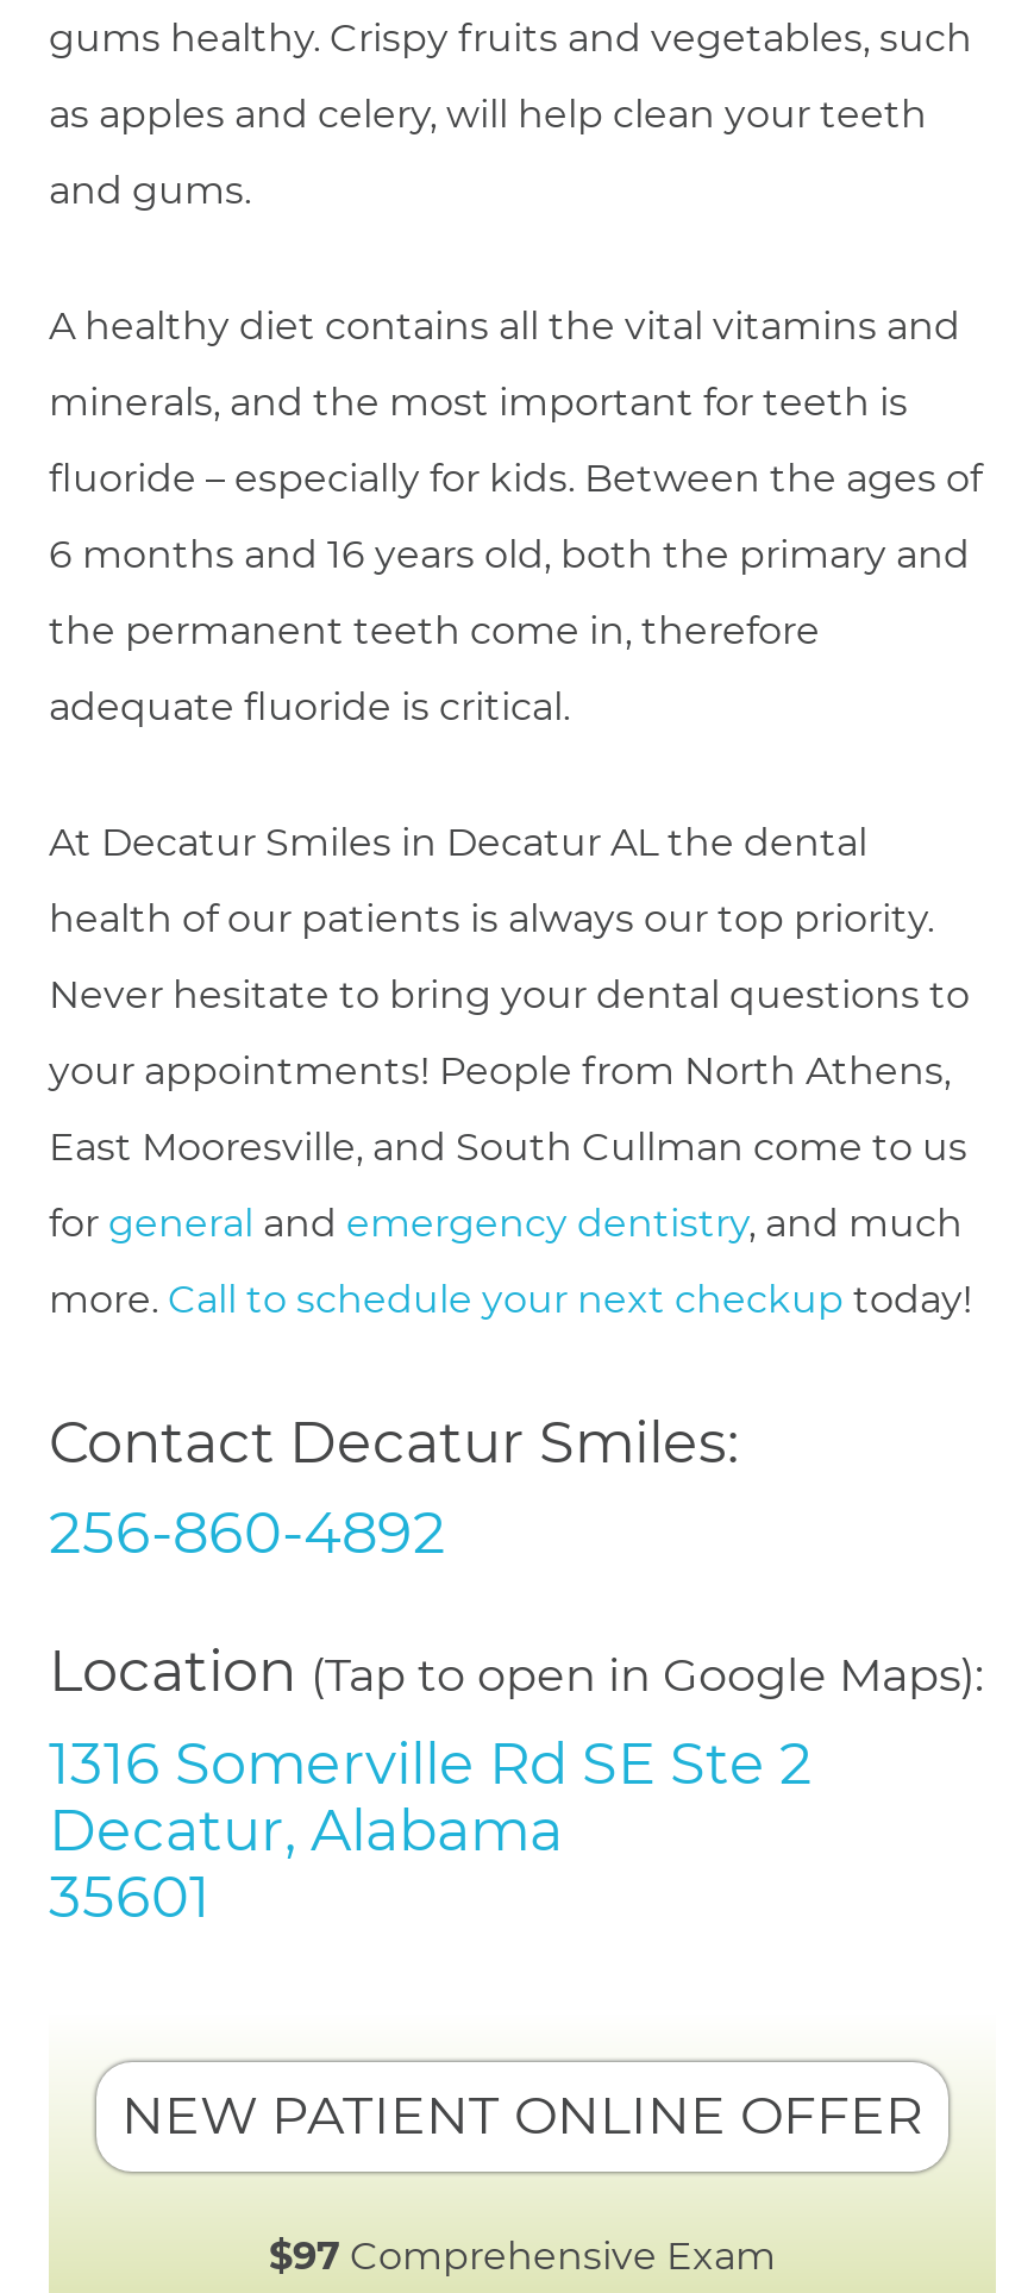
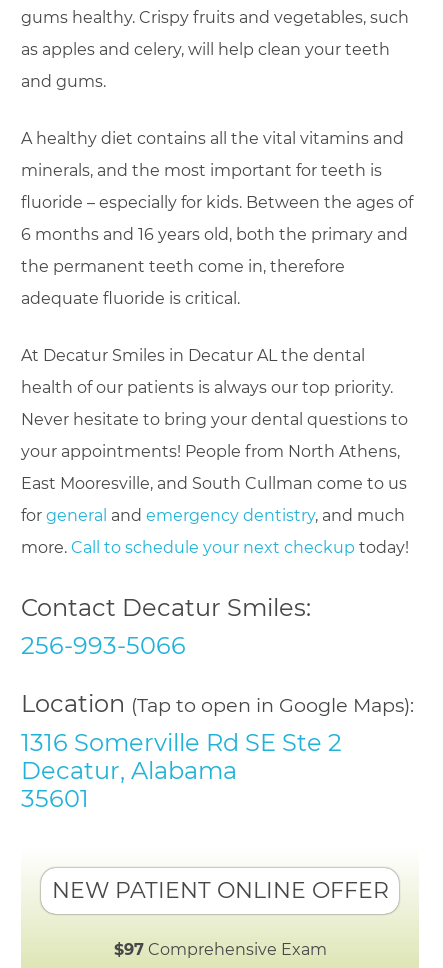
[49,1497,446,1566] 256-860-4892 -> [21,631,186,660] 256-993-5066

